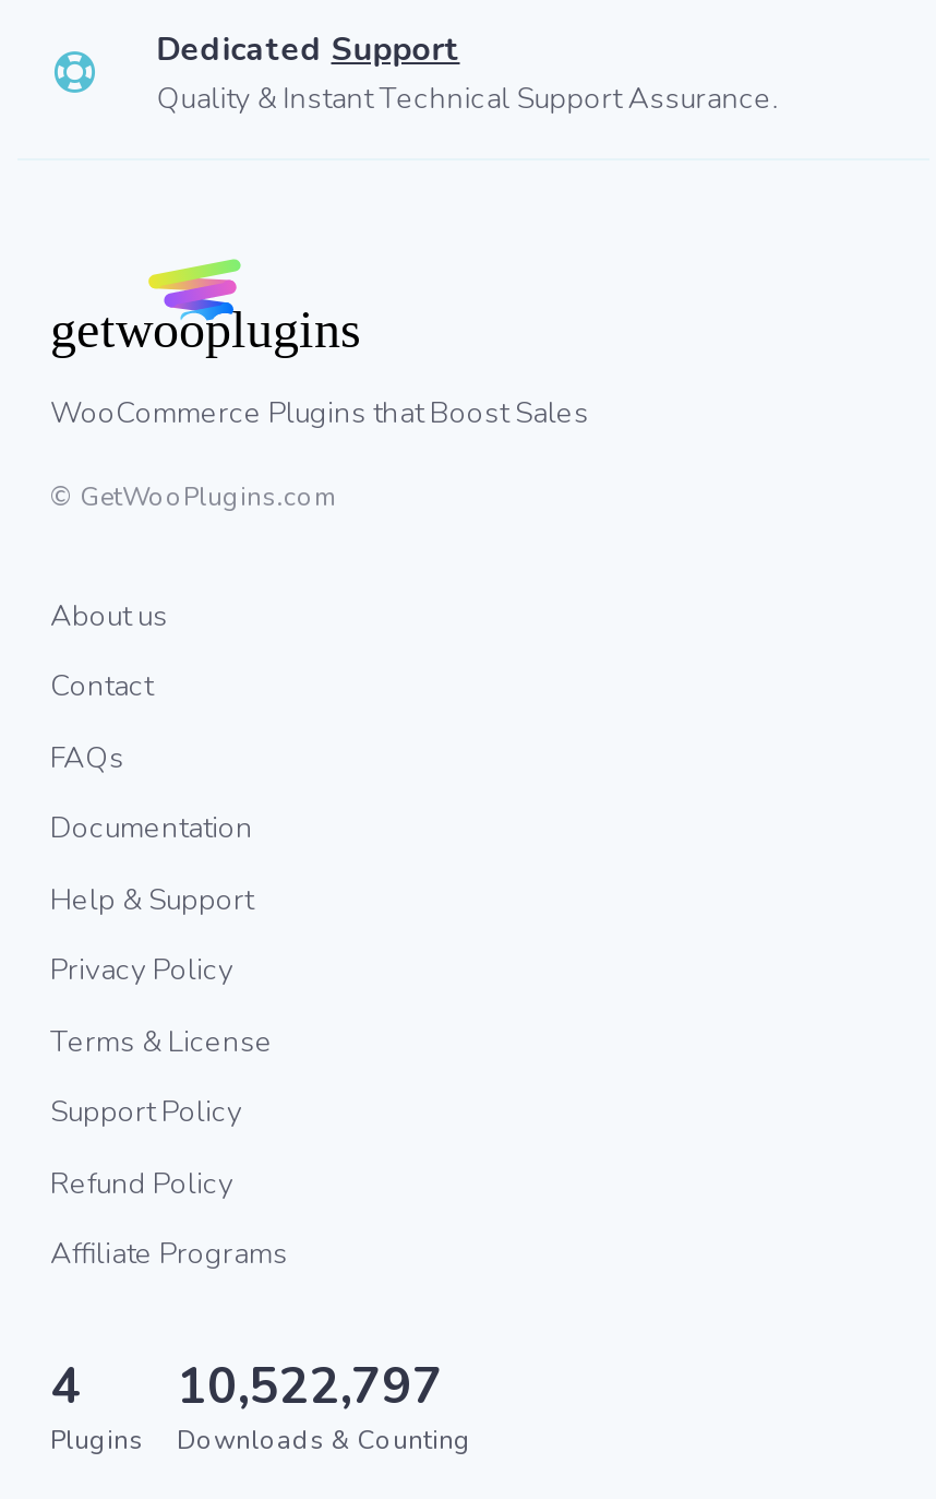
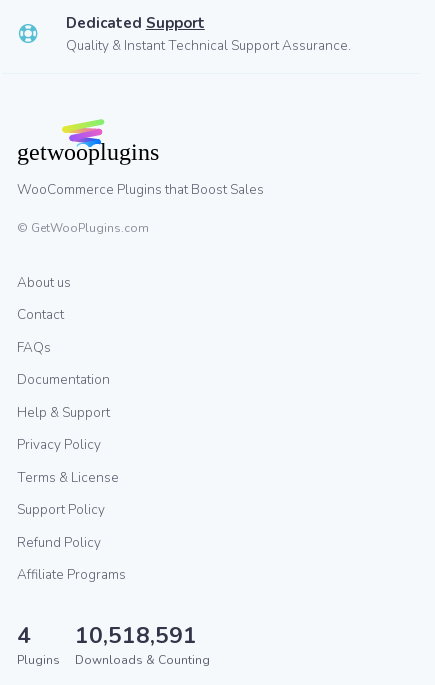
[50,1352,443,1420] 4 10,522,797 -> [17,620,197,651] 4 10,518,591

